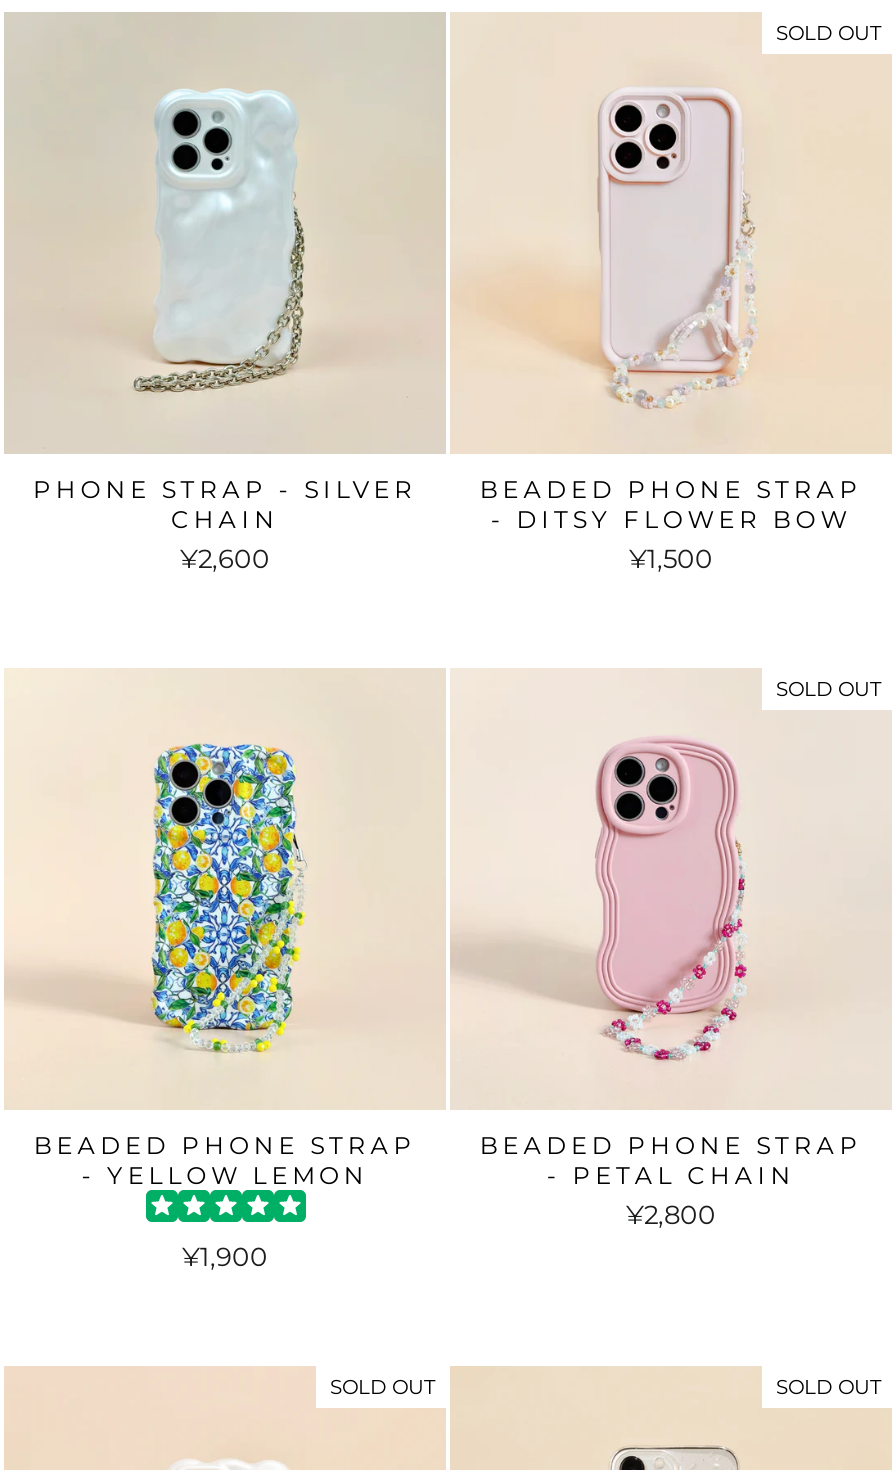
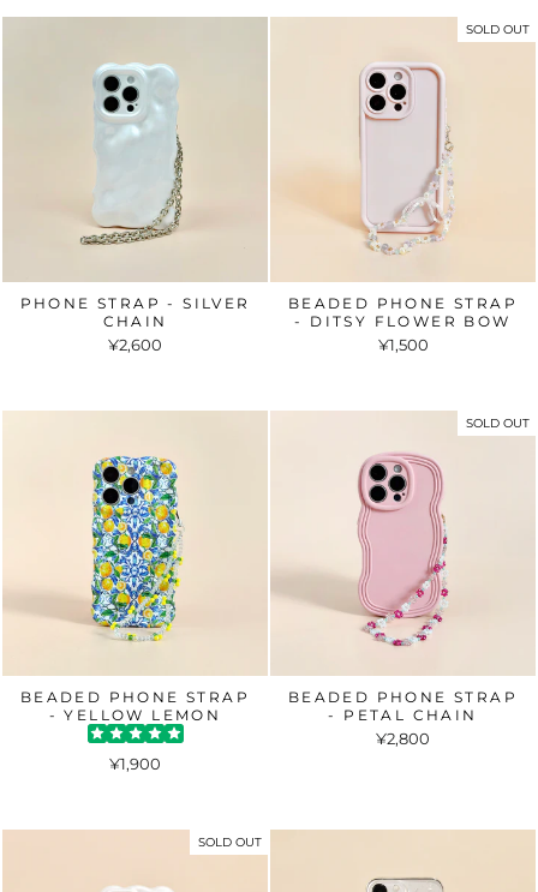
[776,1375,882,1397] SOLD OUT -> none

